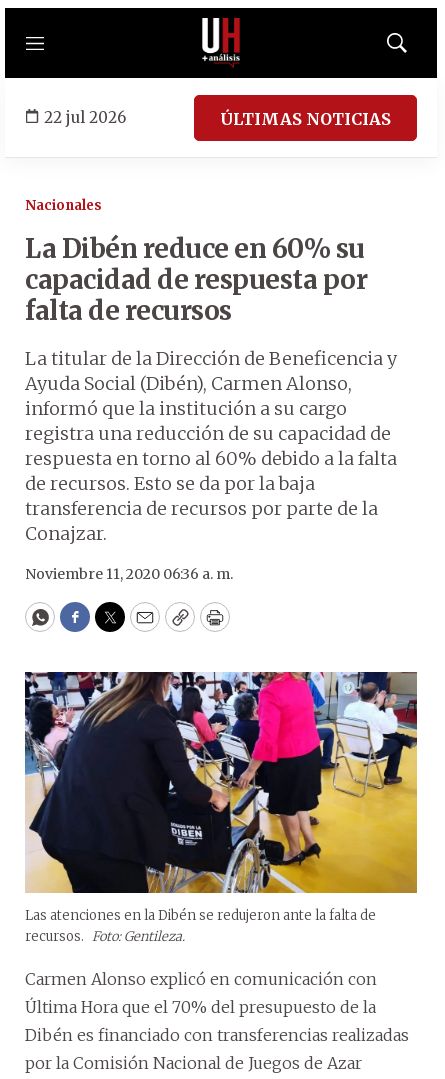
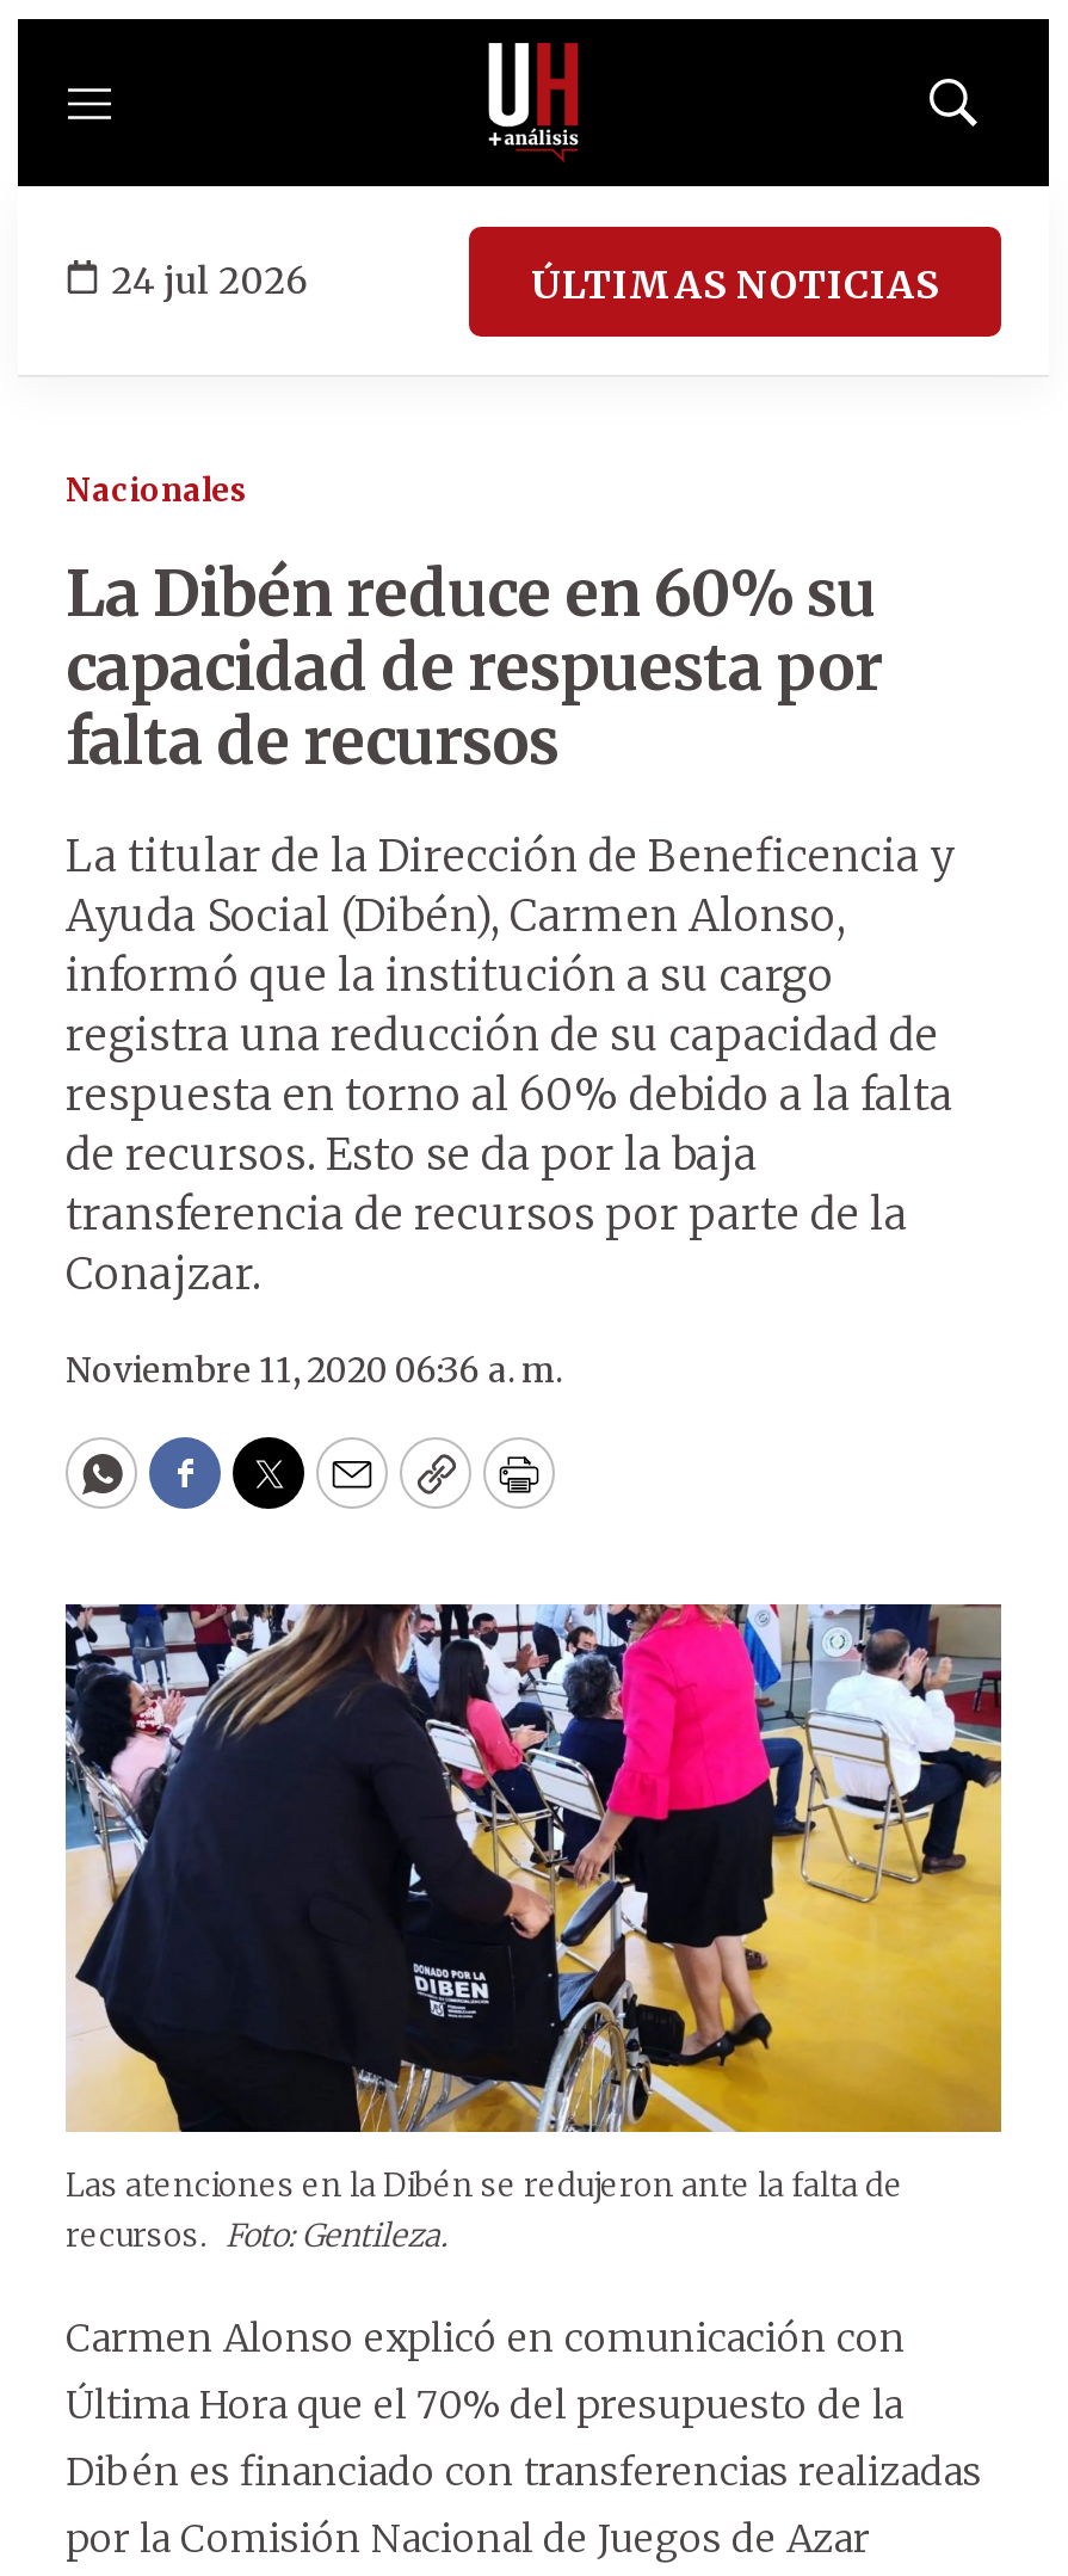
[44,107,126,126] 22 jul 2026 -> [111,257,307,302] 24 jul 2026

